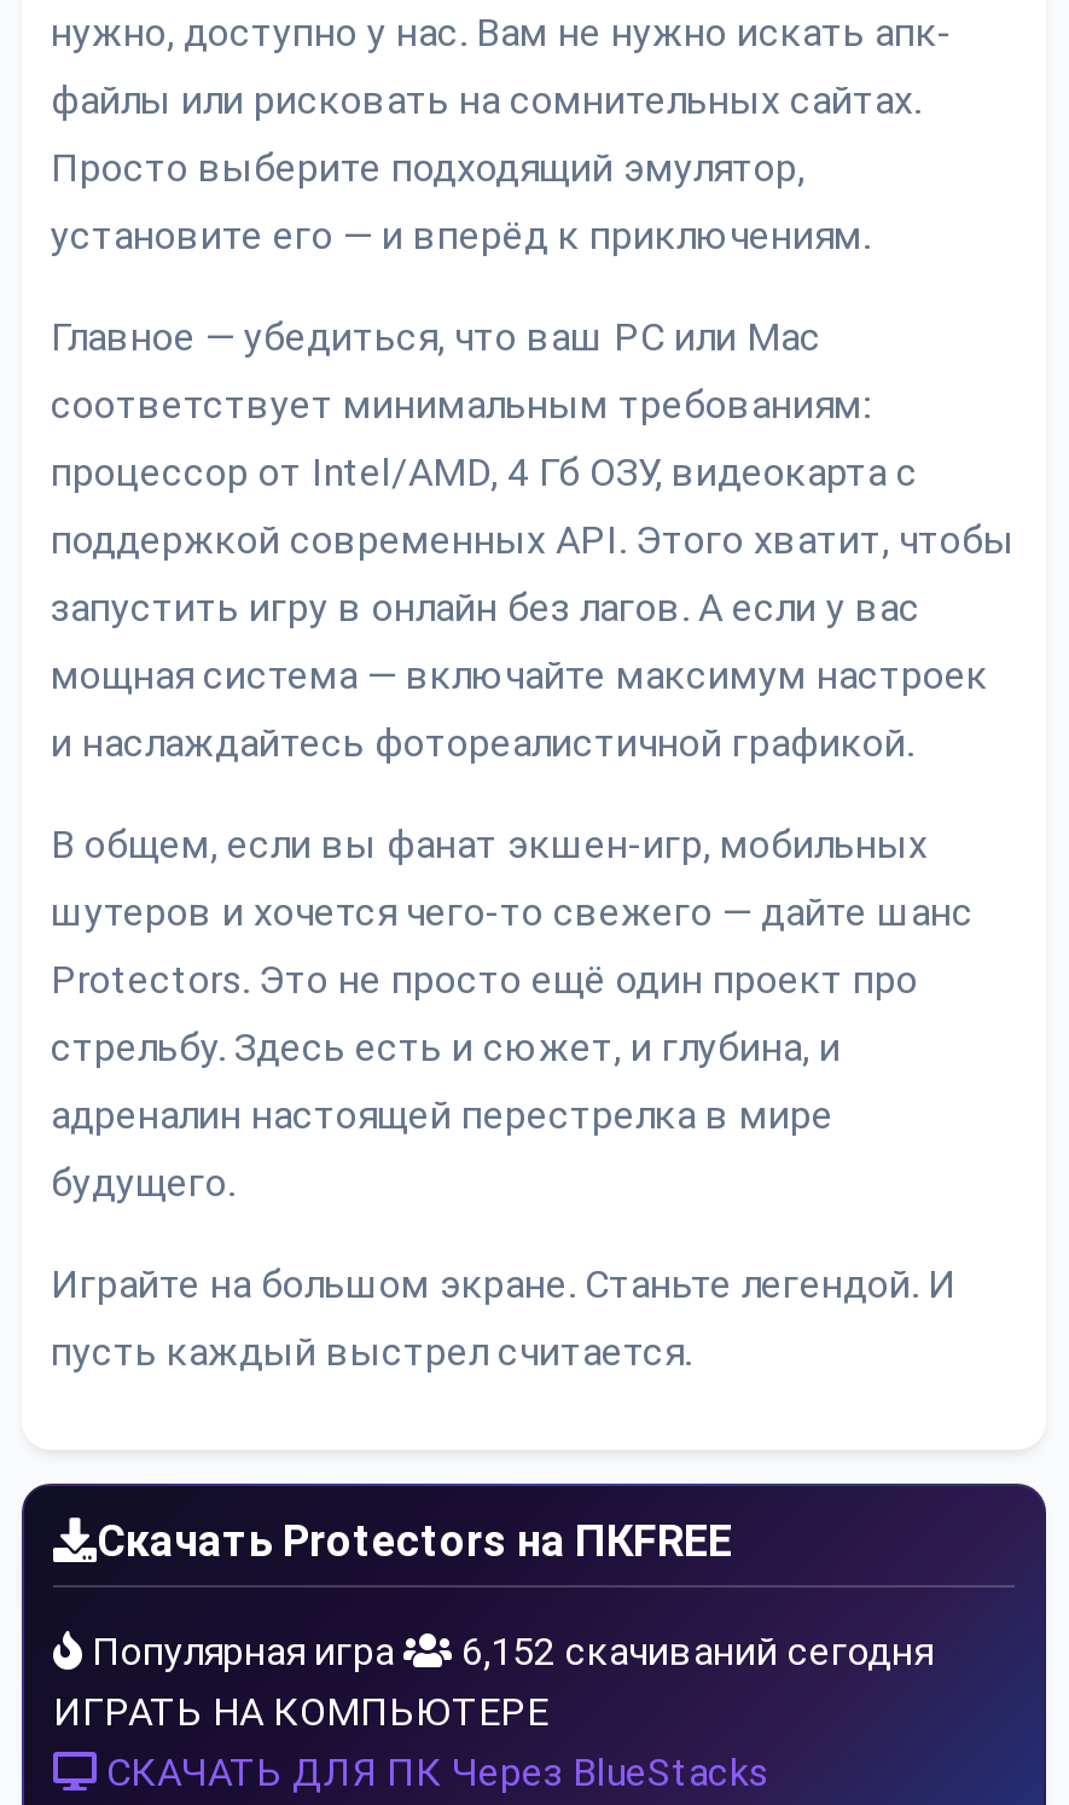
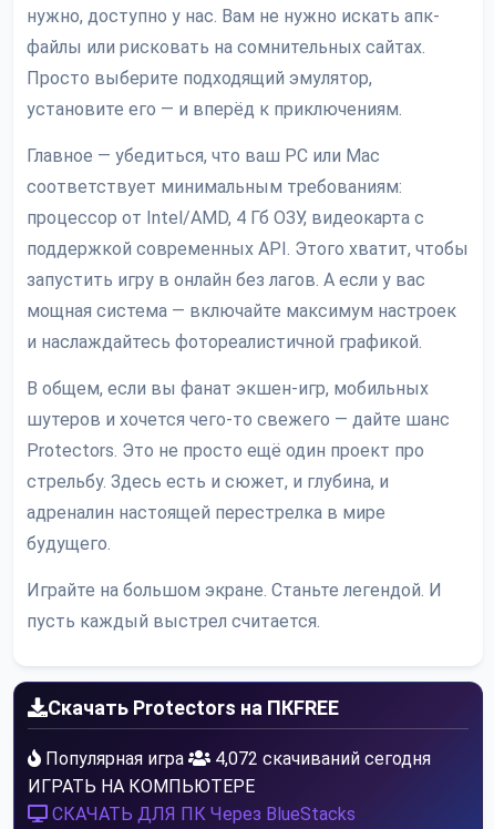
[452,1630,933,1675] 6,152 скачиваний сегодня -> [210,749,431,770] 4,072 скачиваний сегодня

